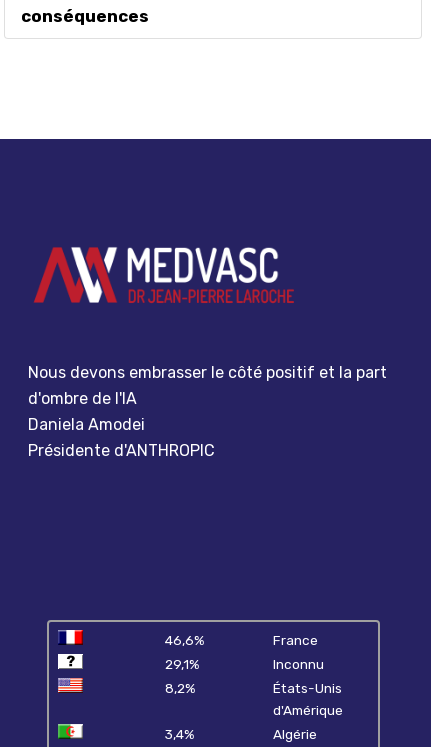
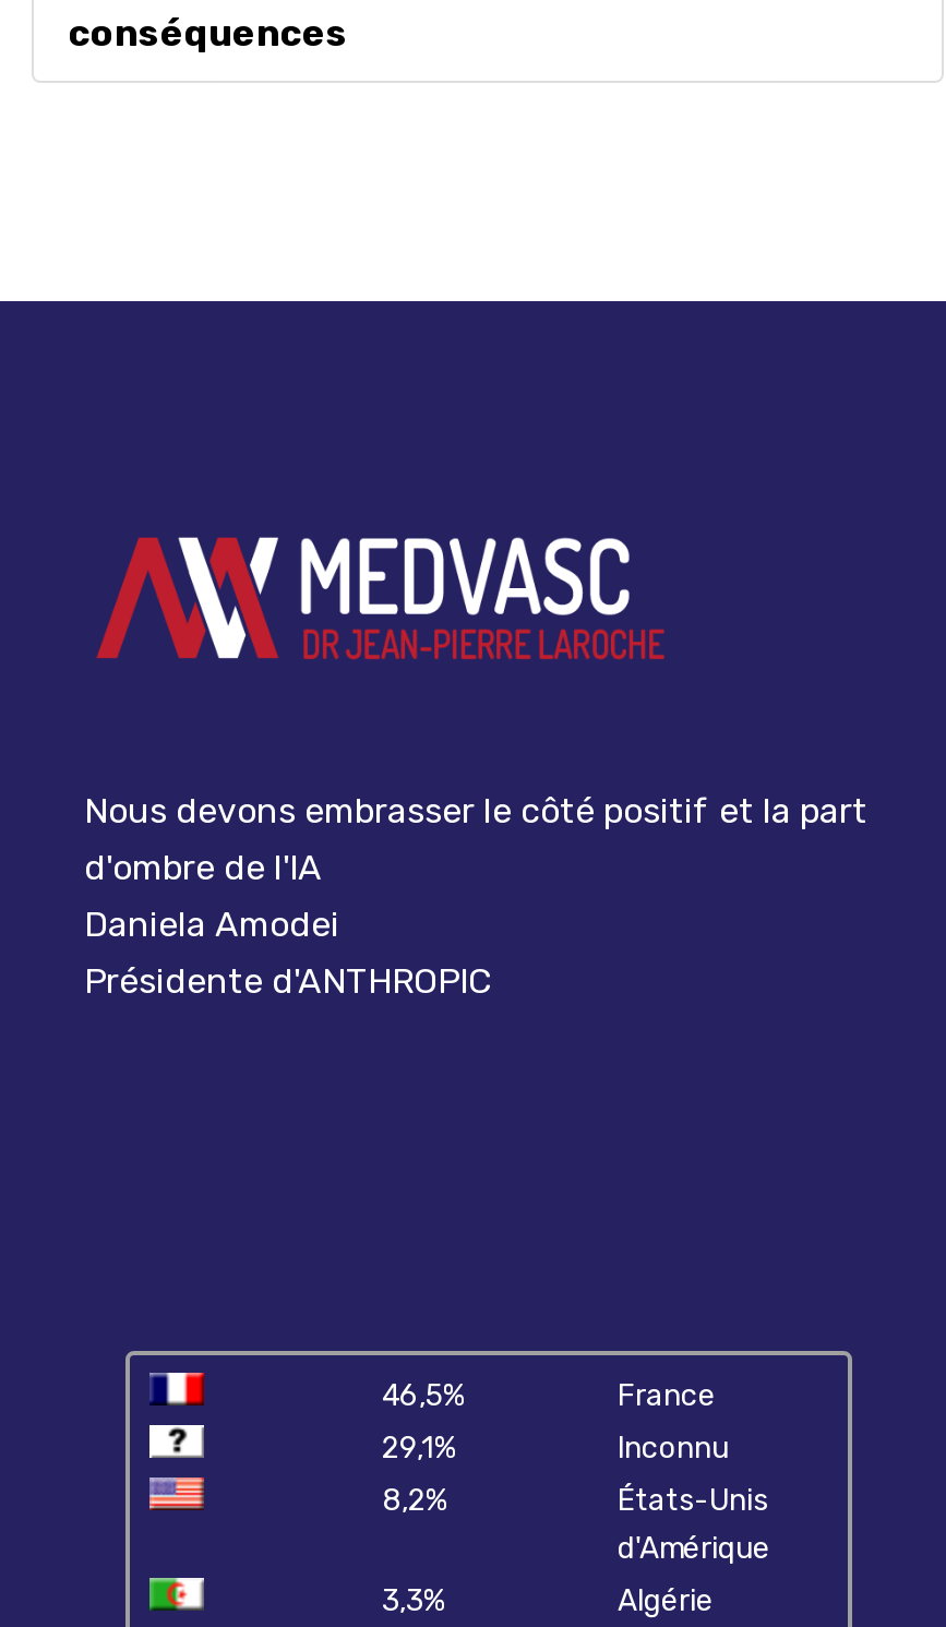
[164,632,203,648] 46,6% -> [382,1377,465,1412] 46,5%
[164,726,193,742] 3,4% -> [382,1582,445,1617] 3,3%

